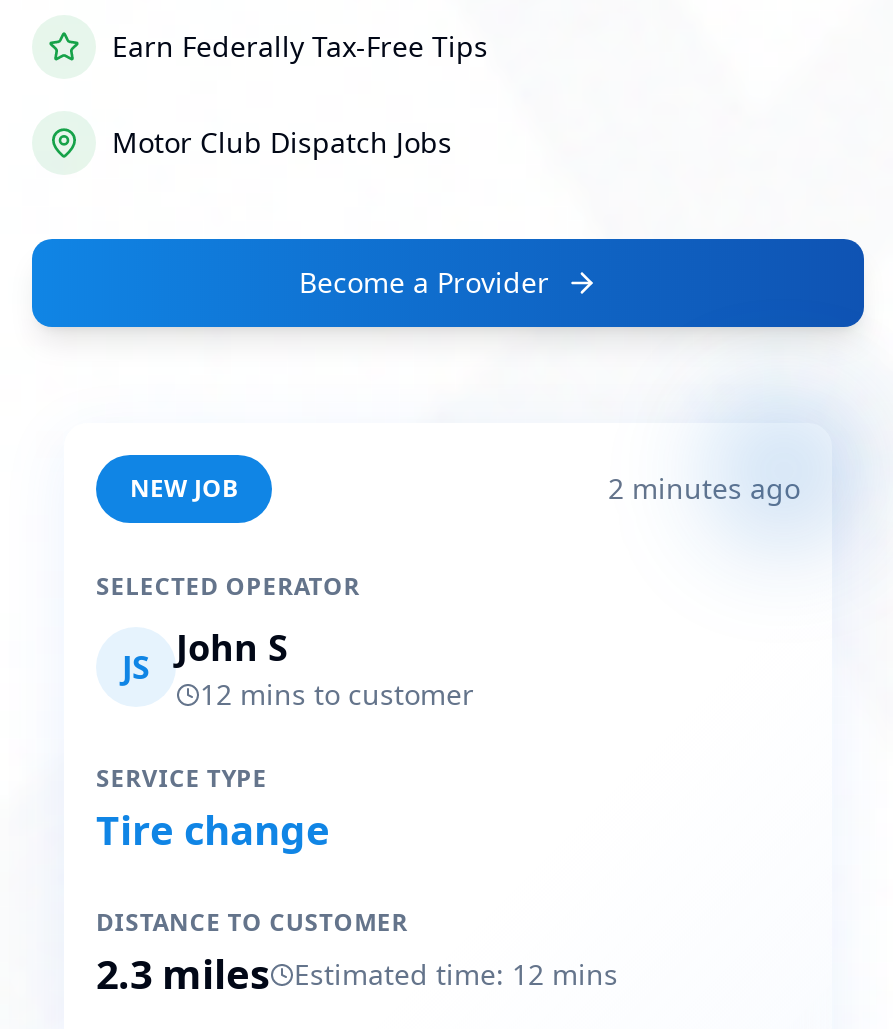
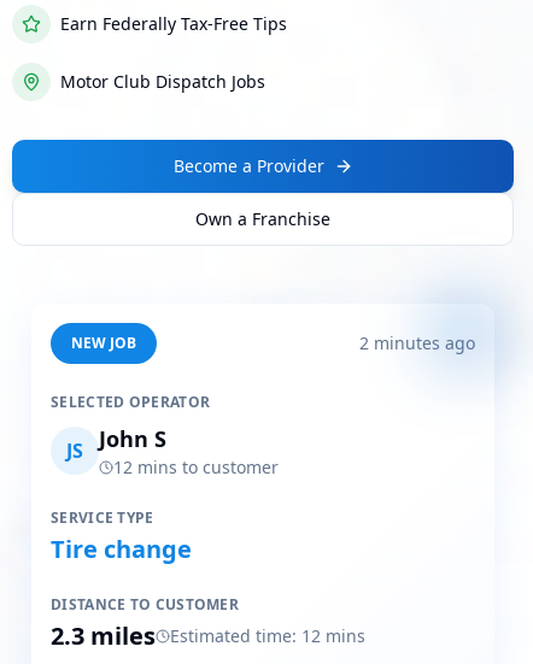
none -> [195,207,330,230] Own a Franchise

